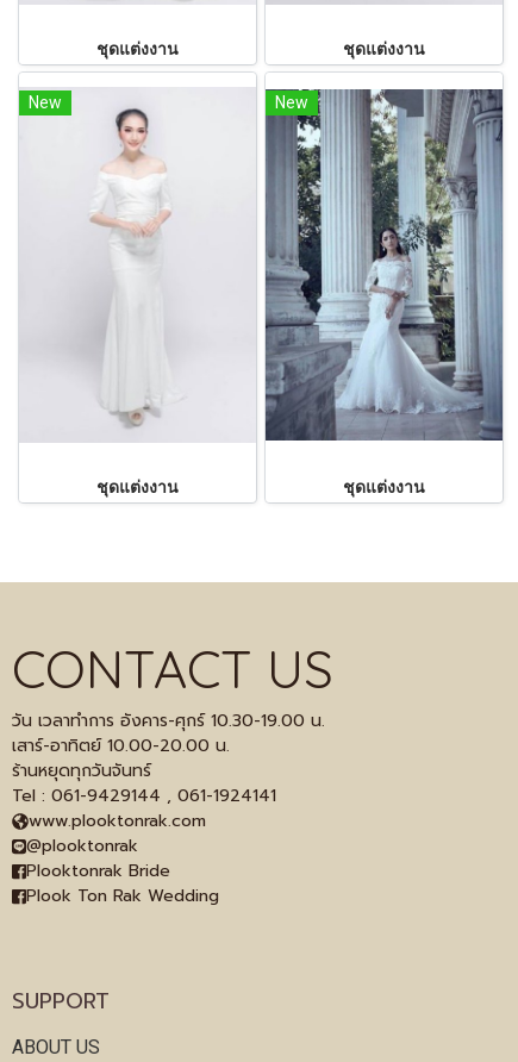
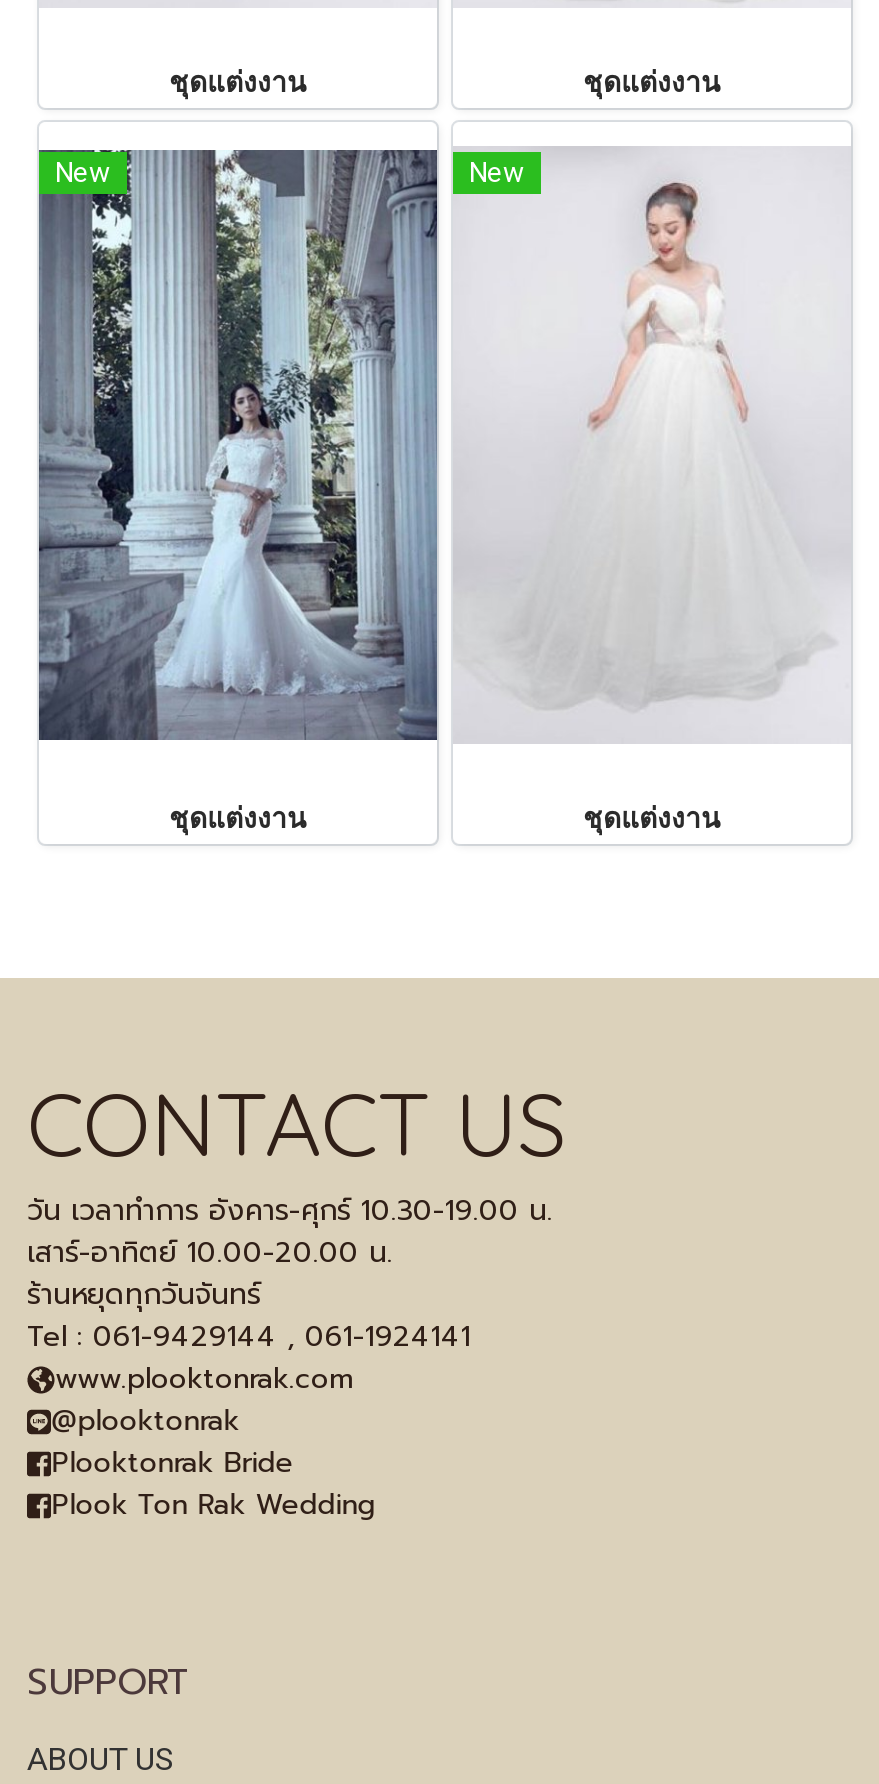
[19,89,256,441] [image] -> [37,148,439,742] [image]
[264,88,504,442] [image] -> [453,146,851,740] [image]

